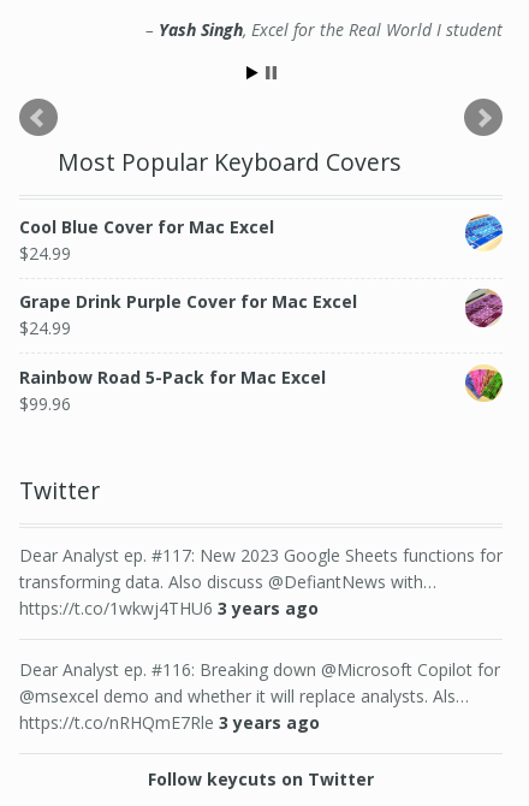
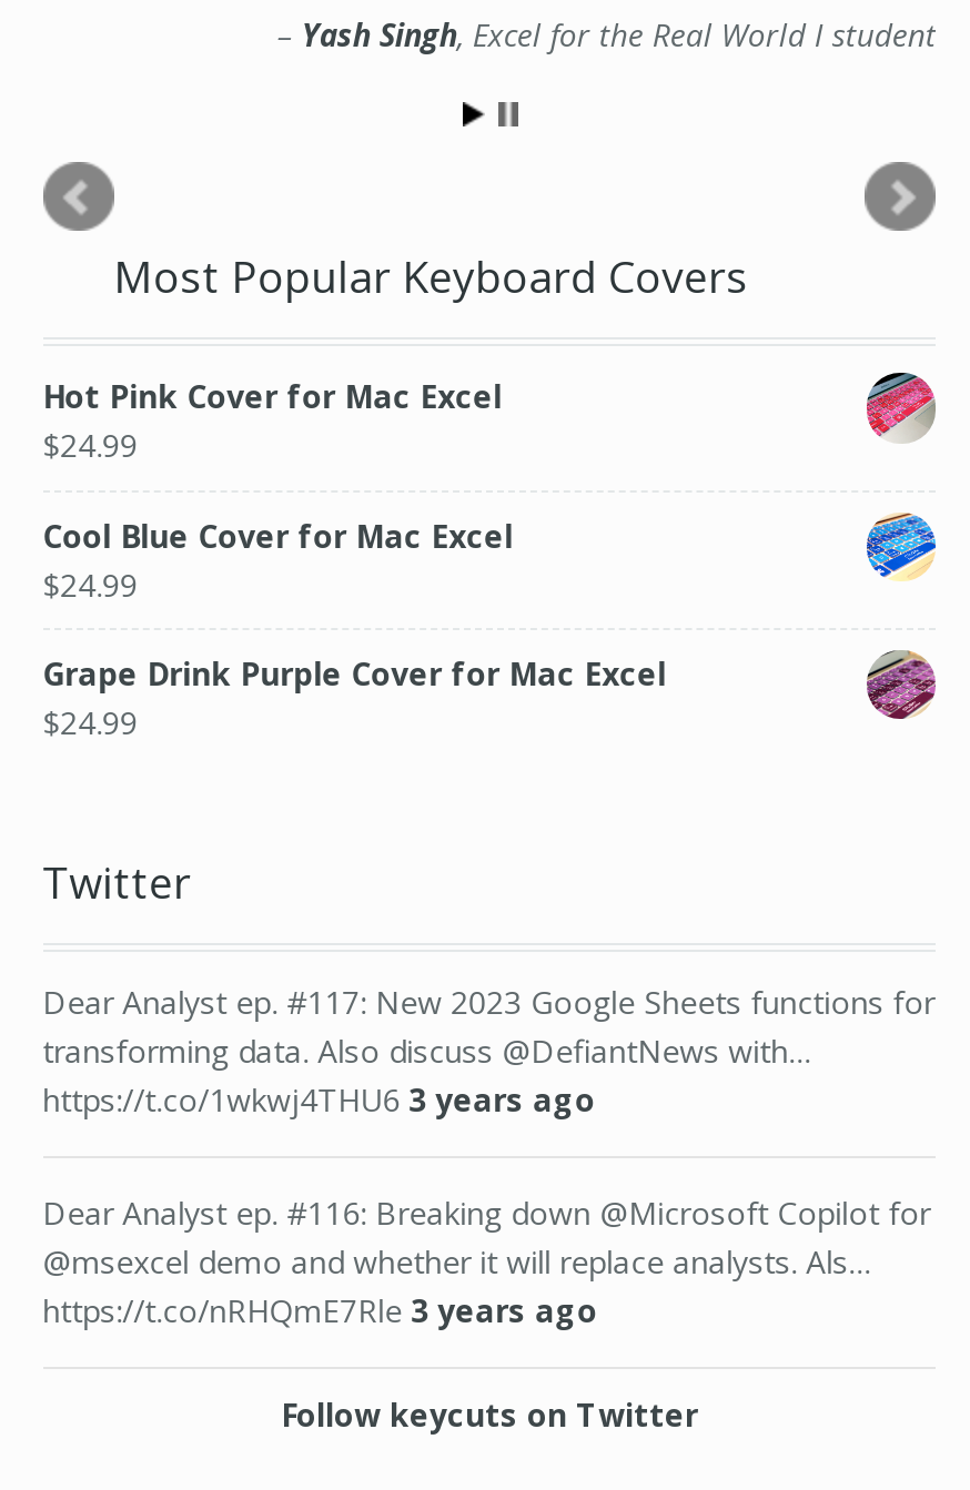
none -> [42,375,502,466] Hot Pink Cover for Mac Excel | $24.99
none -> [865,371,938,444] [image]
moved [19,215,357,340] -> [42,513,666,742]: Cool Blue Cover for Mac Excel | $24.99 | Grape Drink Purple Cover for Mac Excel | $24.99
[19,365,325,415] Rainbow Road 5-Pack for Mac Excel | $99.96 -> none
[464,363,504,403] [image] -> none

